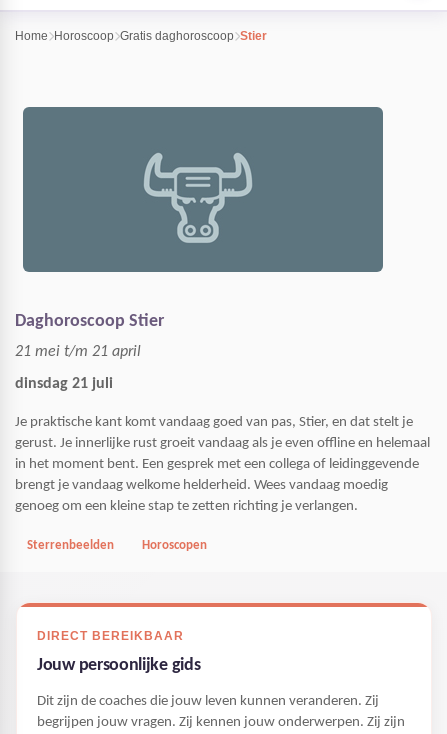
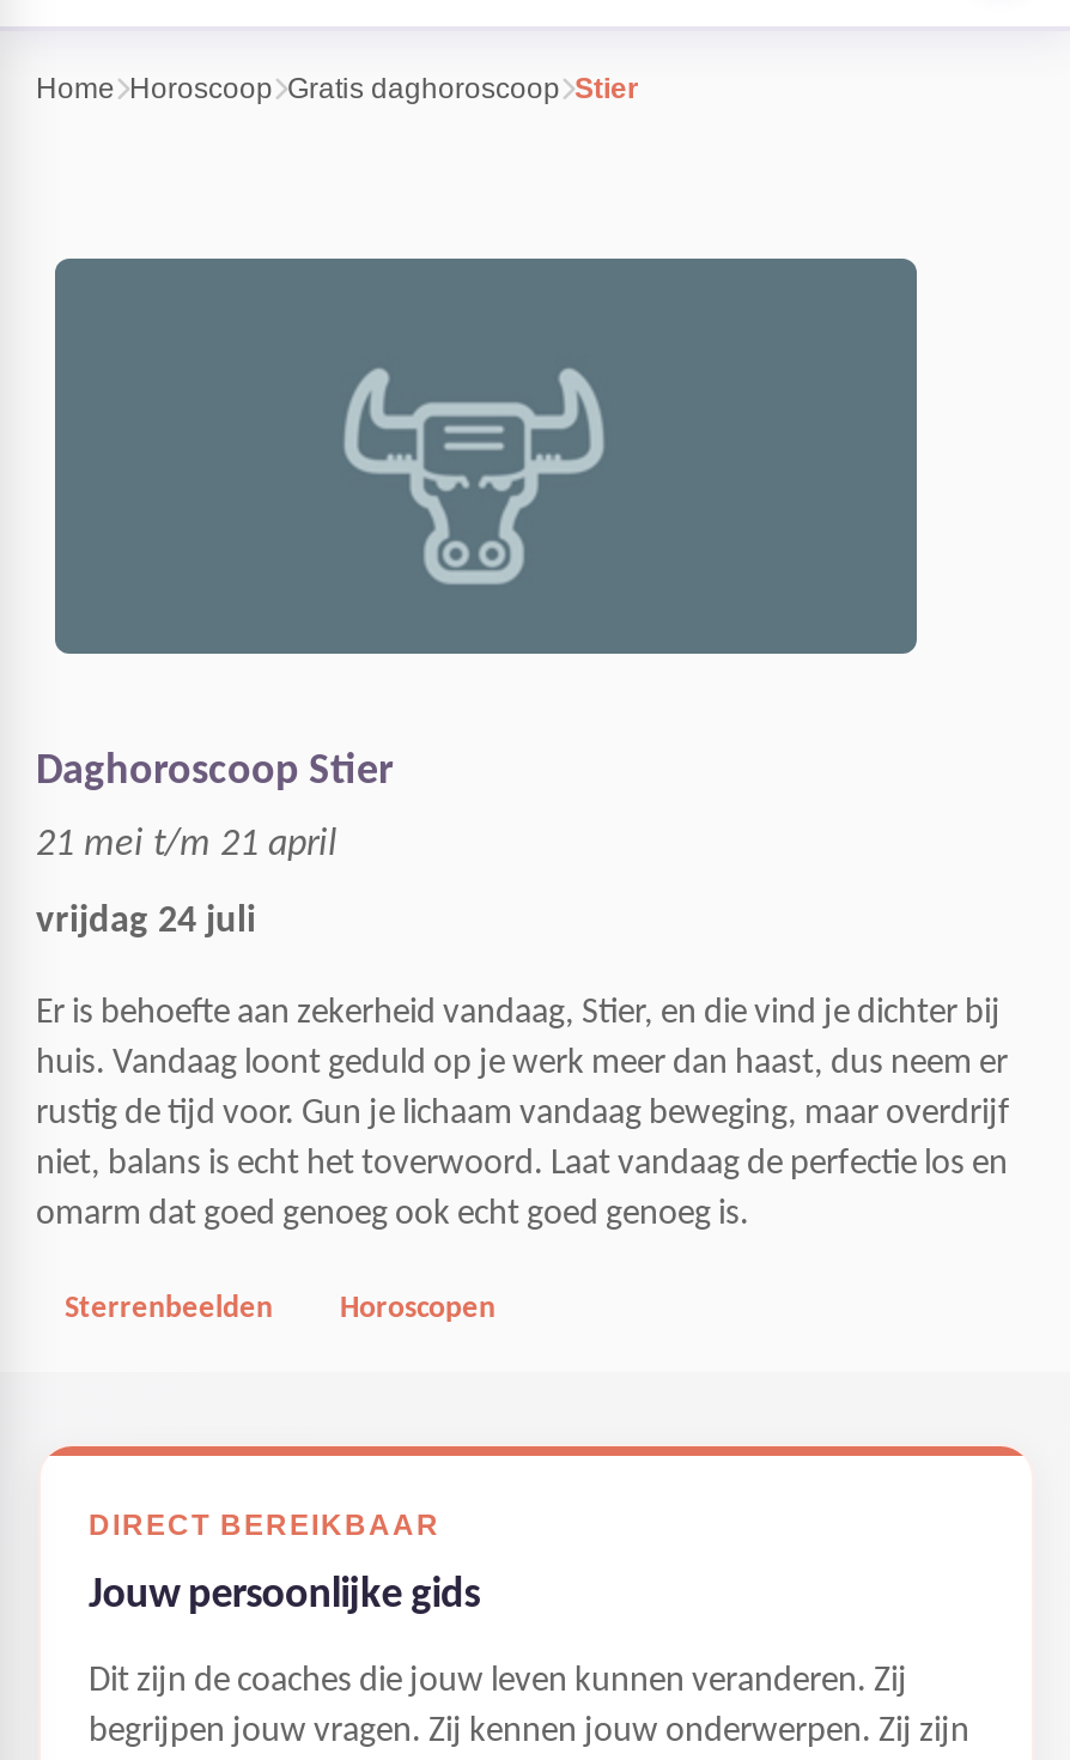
[15,376,113,392] dinsdag 21 juli -> [36,903,256,941] vrijdag 24 juli
[15,415,430,514] Je praktische kant komt vandaag goed van pas, Stier, en dat stelt je | gerust. Je innerlijke rust groeit vandaag als je even offline en helemaal | in het moment bent. Een gesprek met een collega of leidinggevende | brengt je vandaag welkome helderheid. Wees vandaag moedig | genoeg om een kleine stap te zetten richting je verlangen. -> [36,996,1010,1233] Er is behoefte aan zekerheid vandaag, Stier, en die vind je dichter bij | huis. Vandaag loont geduld op je werk meer dan haast, dus neem er | rustig de tijd voor. Gun je lichaam vandaag beweging, maar overdrijf | niet, balans is echt het toverwoord. Laat vandaag de perfectie los en | omarm dat goed genoeg ook echt goed genoeg is.

